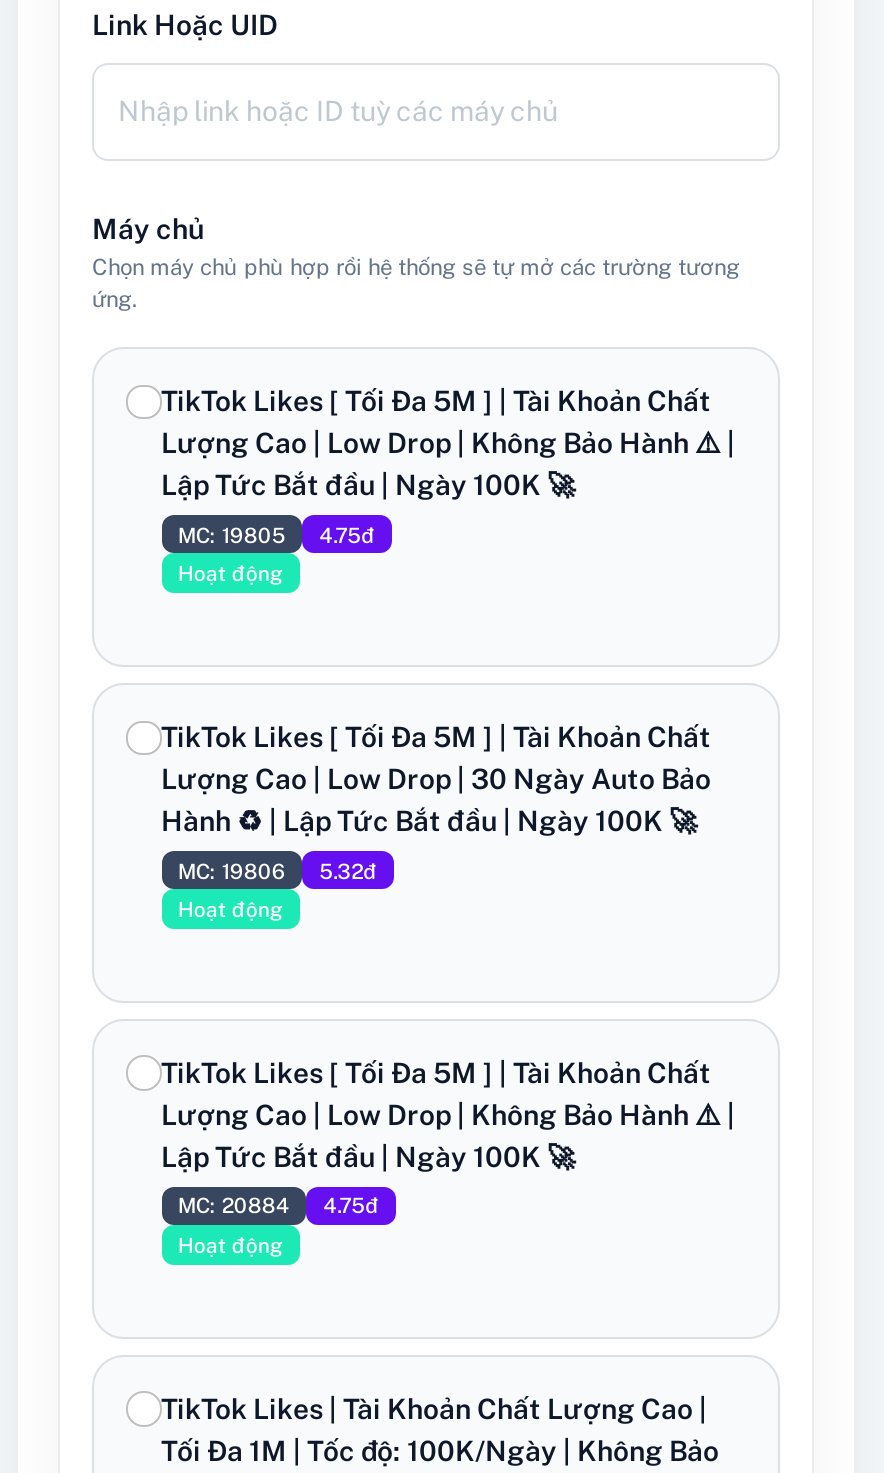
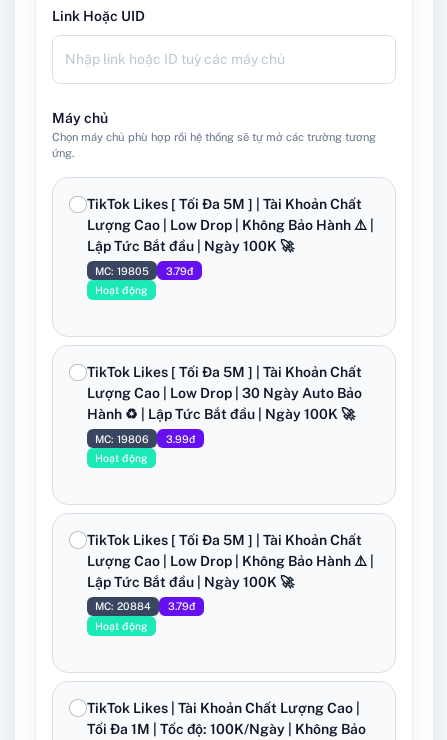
[178,522,375,546] MC: 19805 4.75đ -> [95,265,194,277] MC: 19805 3.79đ
[178,858,377,882] MC: 19806 5.32đ -> [95,433,196,445] MC: 19806 3.99đ
[178,1194,379,1218] MC: 20884 4.75đ -> [95,600,196,612] MC: 20884 3.79đ

